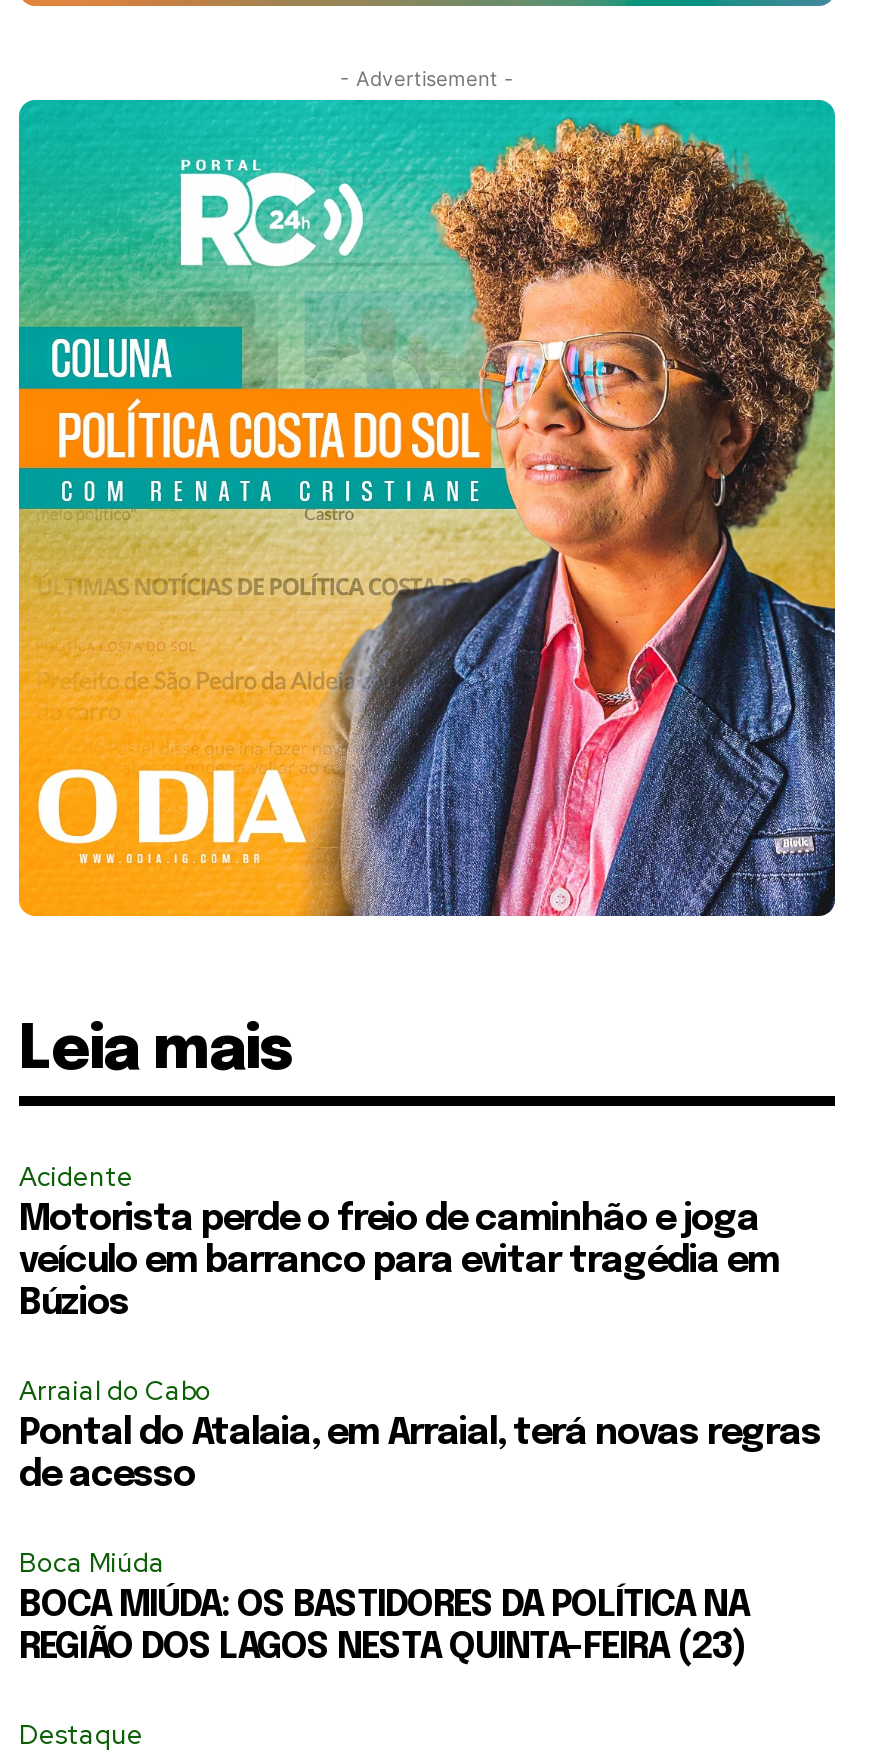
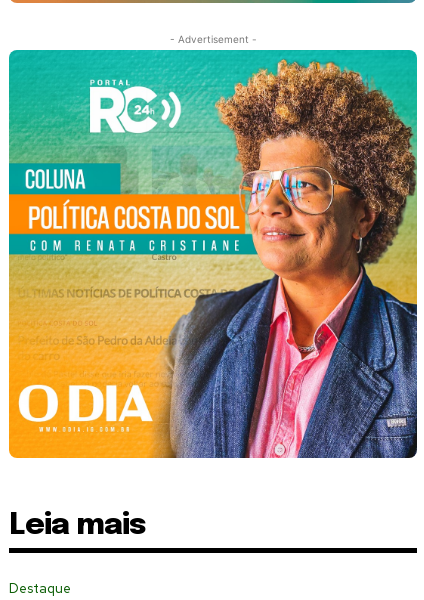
[19,1161,821,1667] Acidente | Motorista perde o freio de caminhão e joga | veículo em barranco para evitar tragédia em | Búzios | Arraial do Cabo | Pontal do Atalaia, em Arraial, terá novas regras | de acesso | Boca Miúda | BOCA MIÚDA: OS BASTIDORES DA POLÍTICA NA | REGIÃO DOS LAGOS NESTA QUINTA-FEIRA (23) -> none

